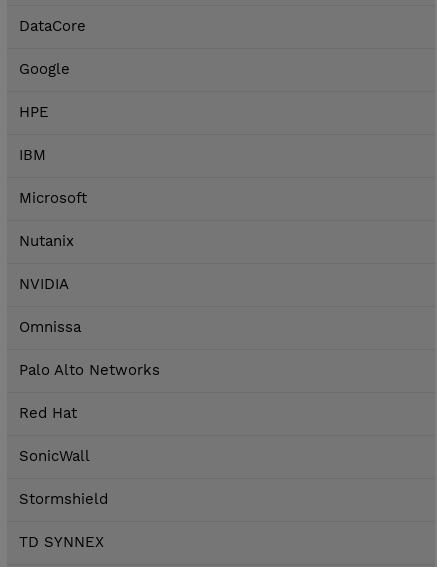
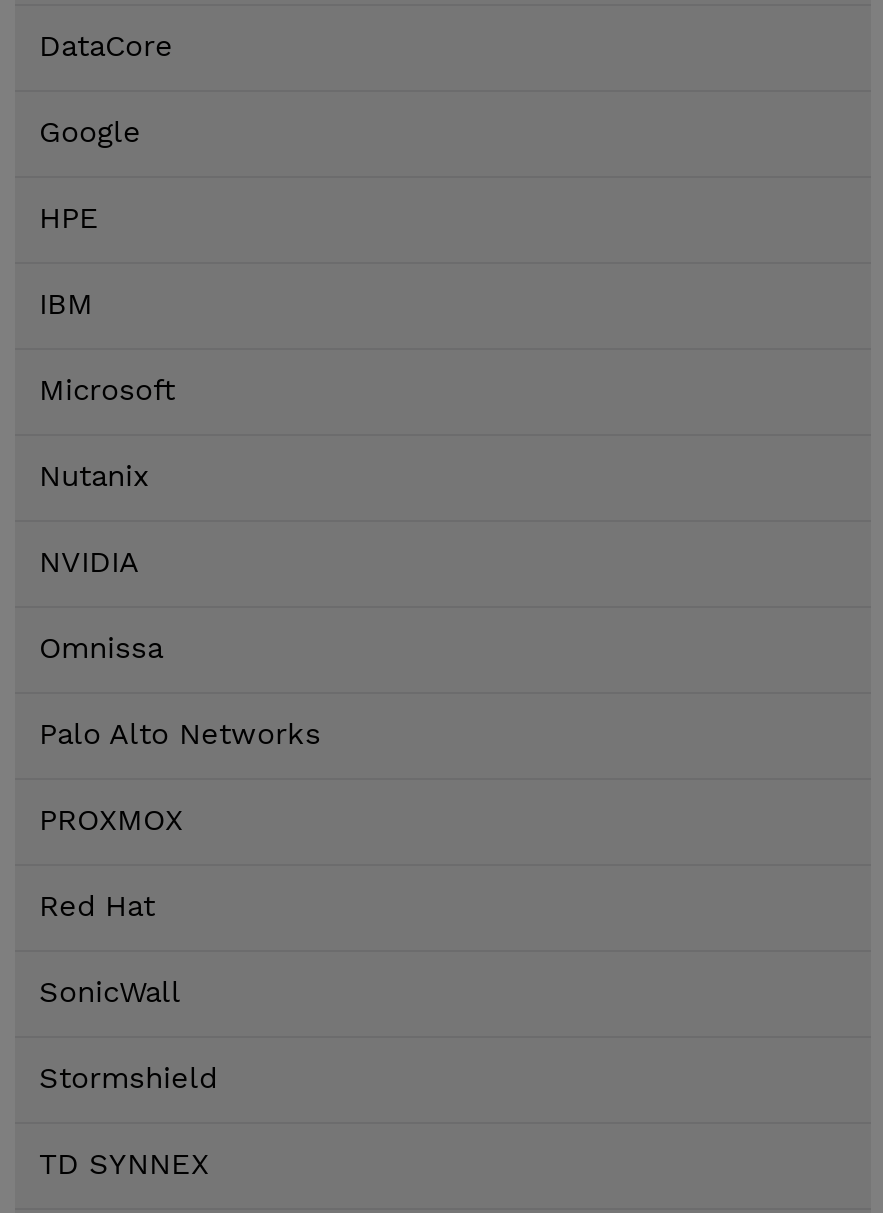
none -> [39,802,183,838] PROXMOX

